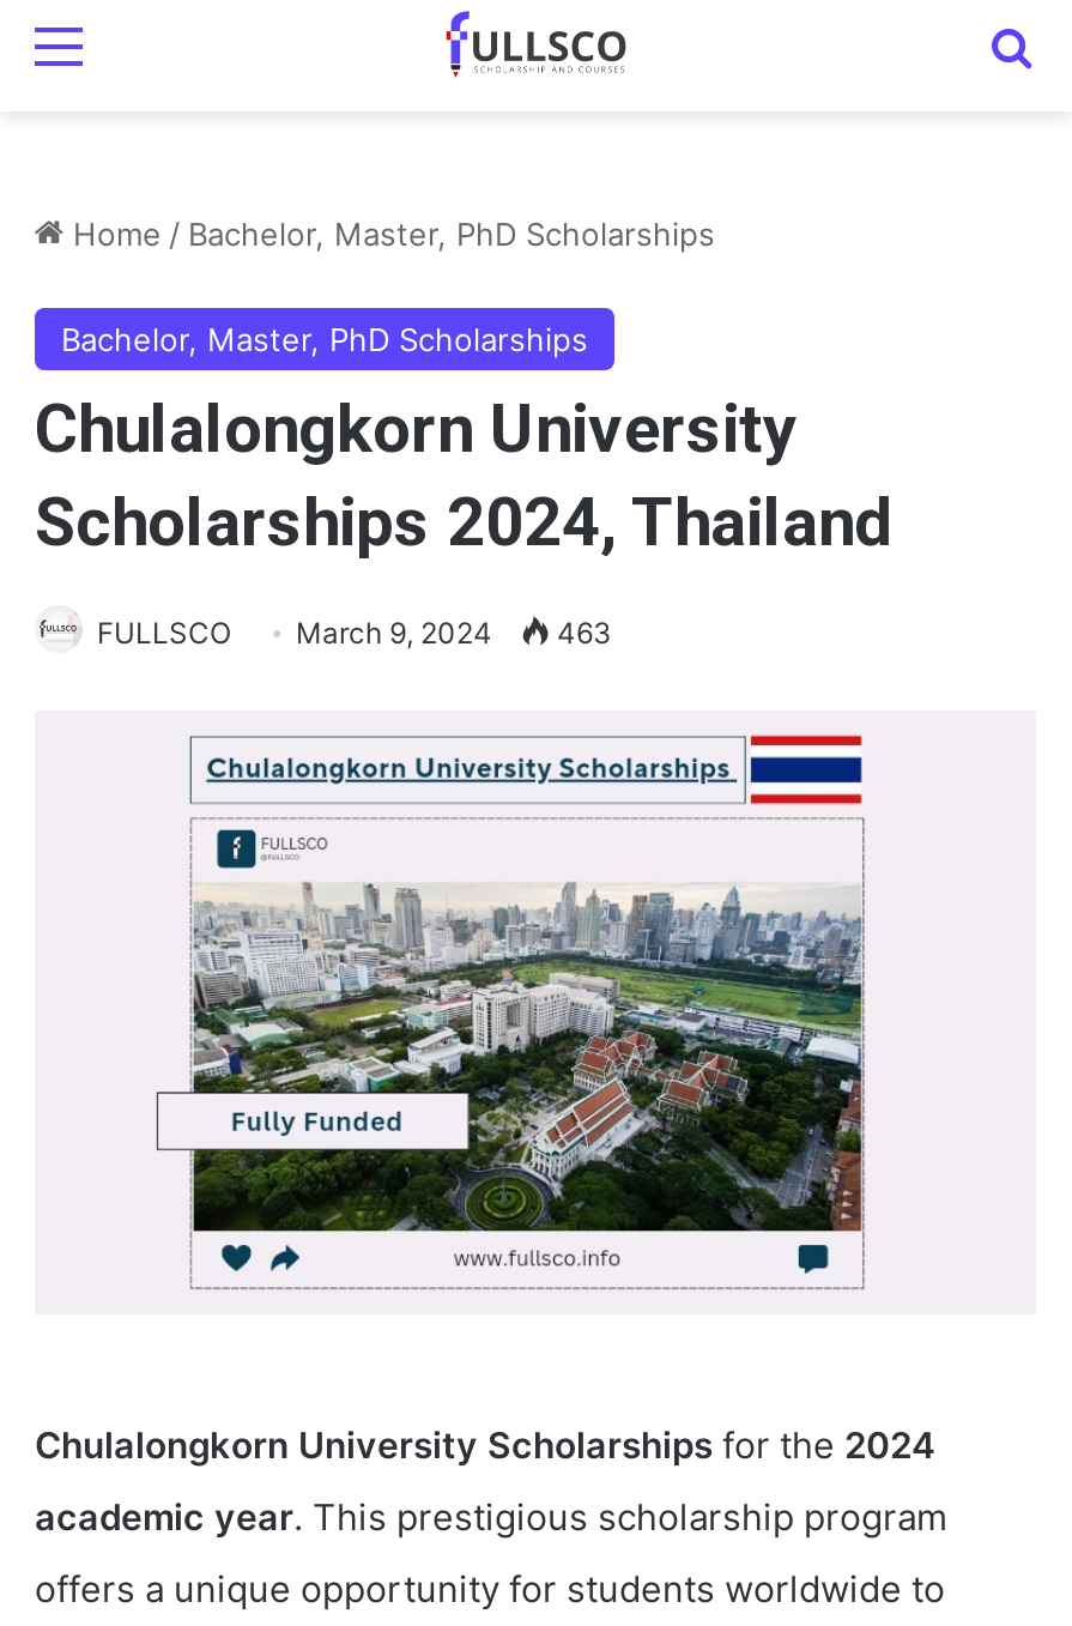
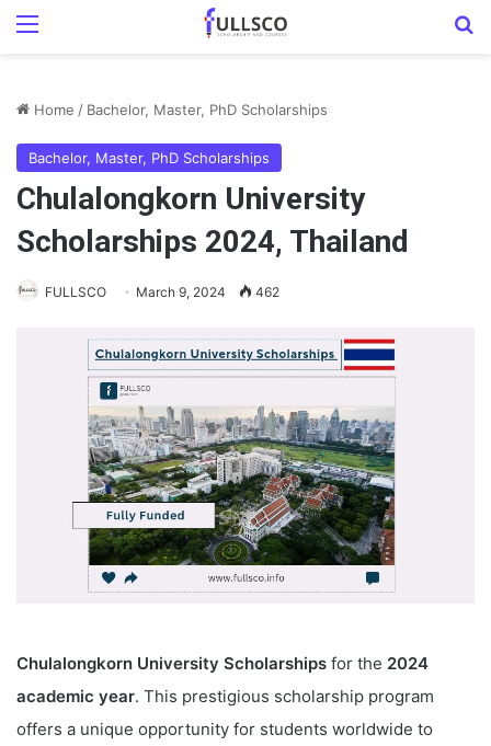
[97,615,612,651] FULLSCO March 9, 2024 463 -> [45,284,279,300] FULLSCO March 9, 2024 462

